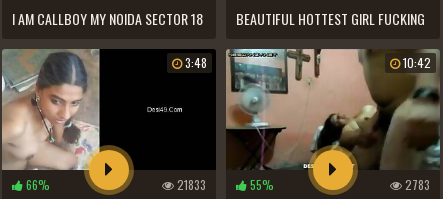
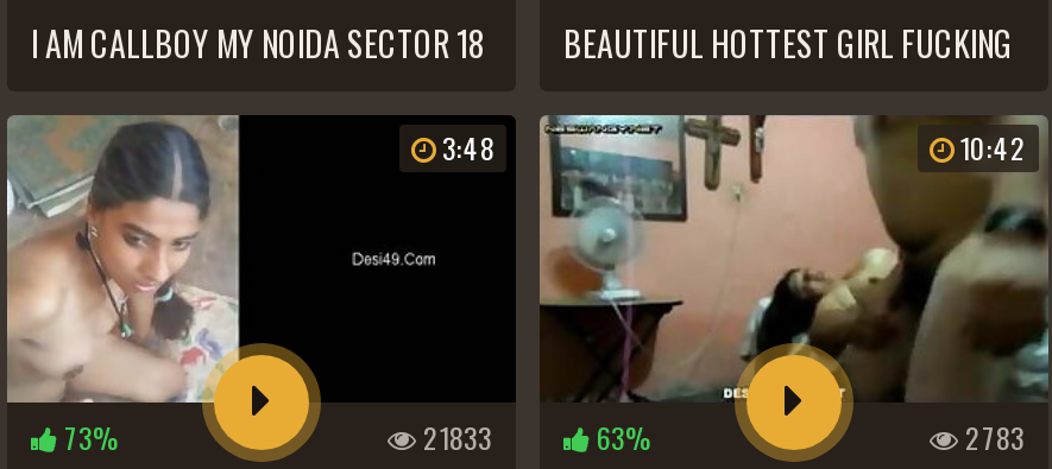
[23,175,50,192] 66% -> [57,416,121,456] 73%
[247,175,274,192] 55% -> [590,416,654,456] 63%

